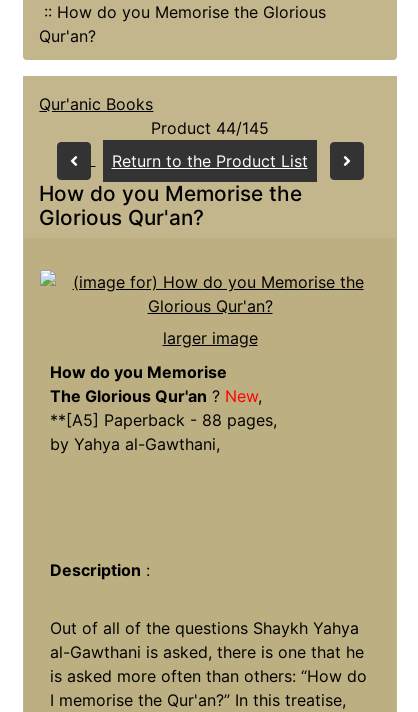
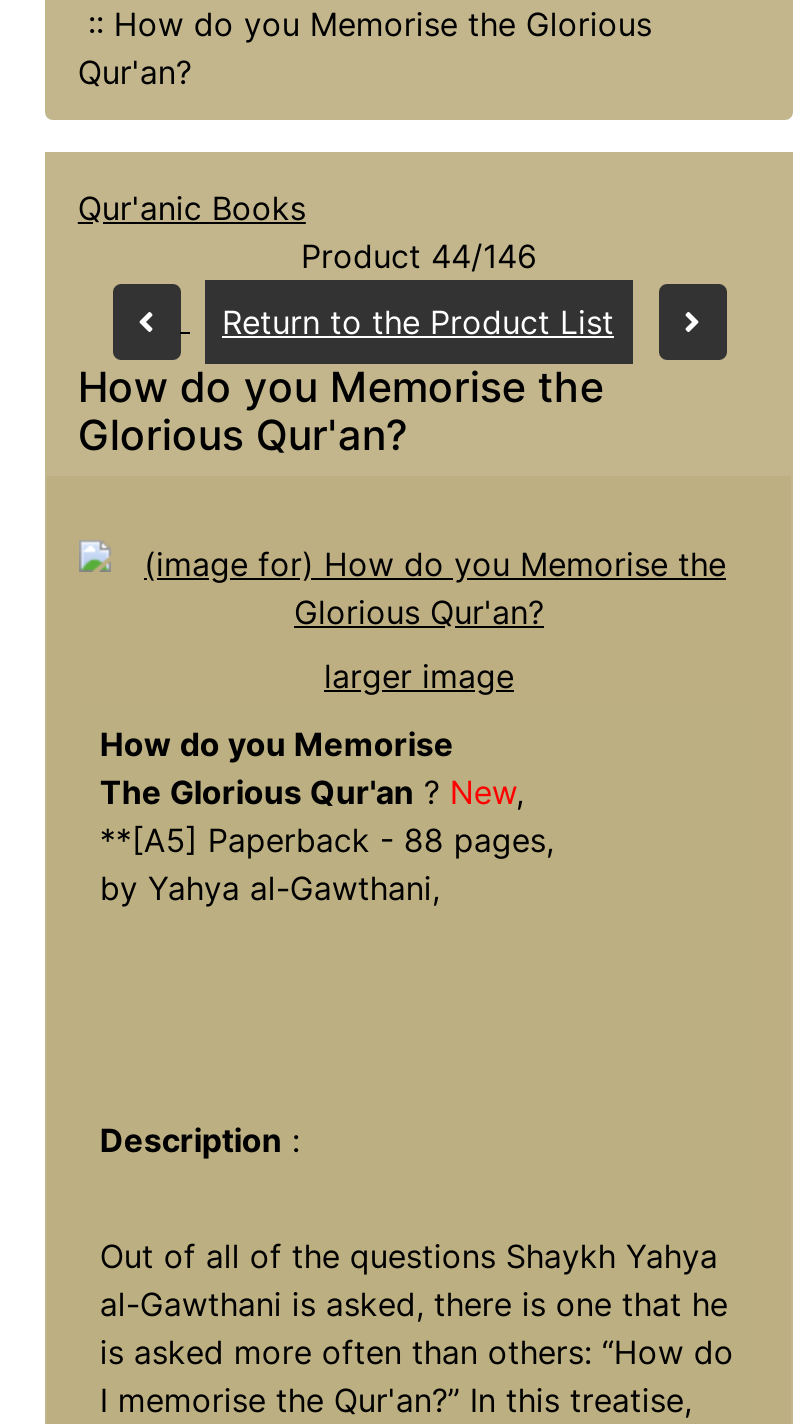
[151,118,269,138] Product 44/145 -> [301,236,537,276] Product 44/146

